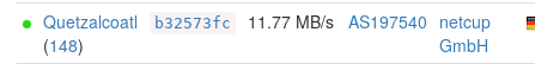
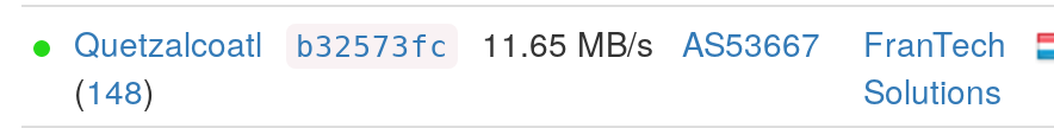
[248,9,491,57] 11.77 MB/s AS197540 netcup | GmbH -> [482,19,1006,114] 11.65 MB/s AS53667 | FranTech | Solutions

